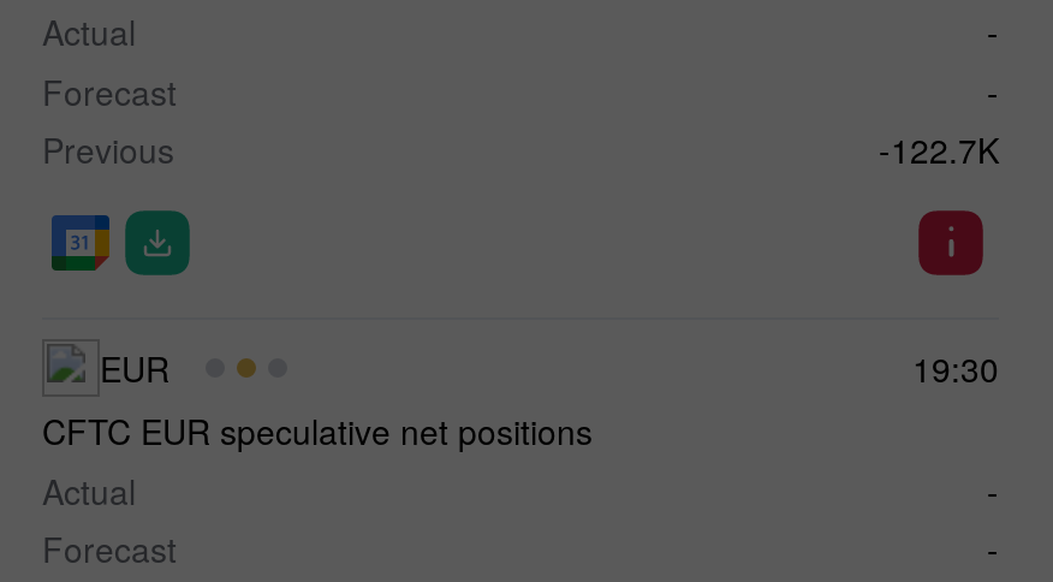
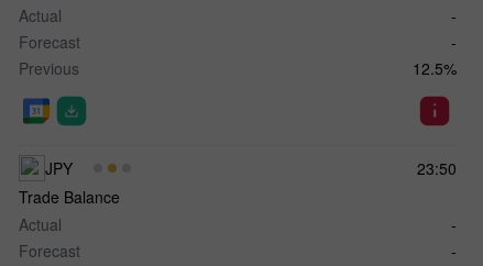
[879,126,999,174] -122.7K -> [413,58,457,80] 12.5%
[42,344,999,455] 19:30 | EUR | CFTC EUR speculative net positions -> [19,157,457,208] 23:50 | JPY | Trade Balance

